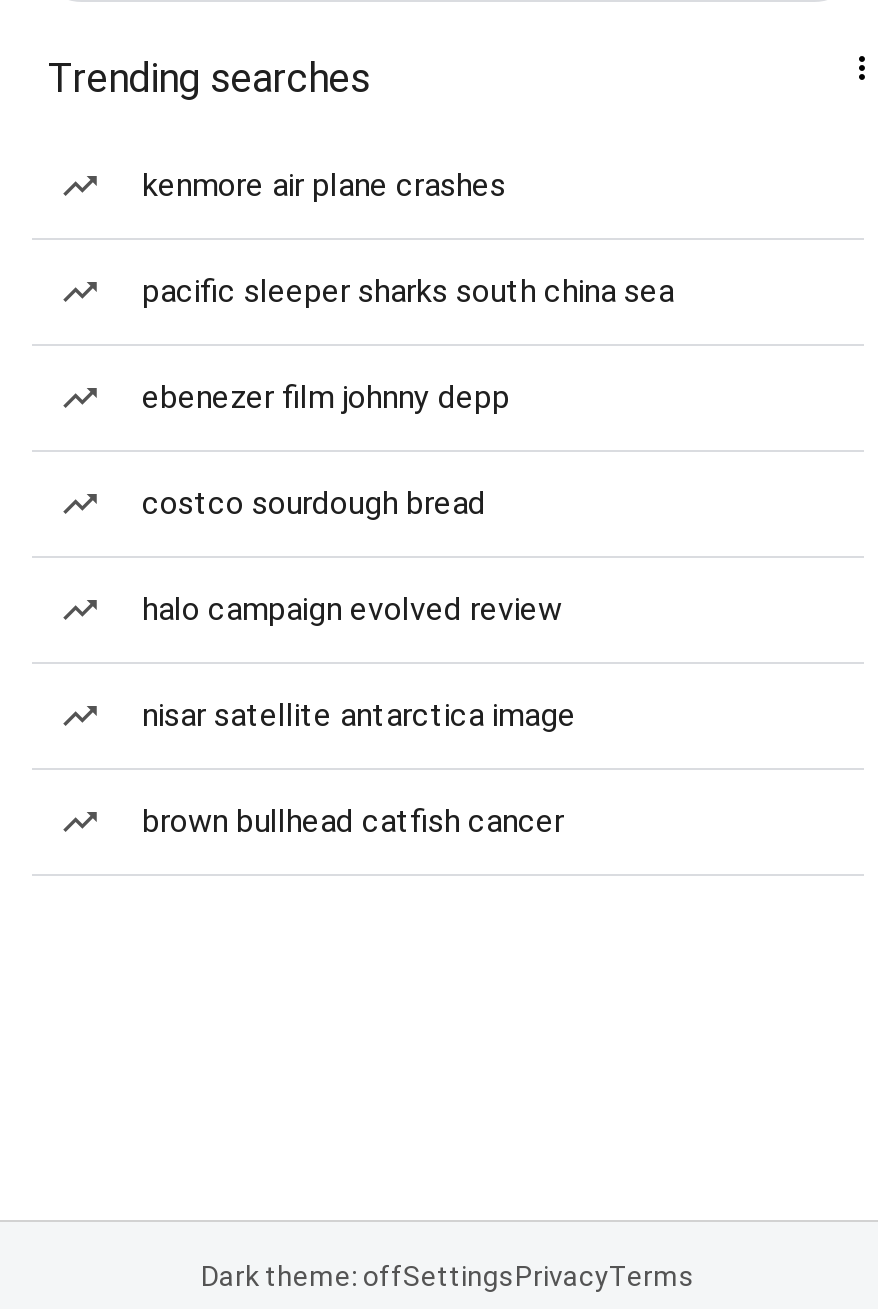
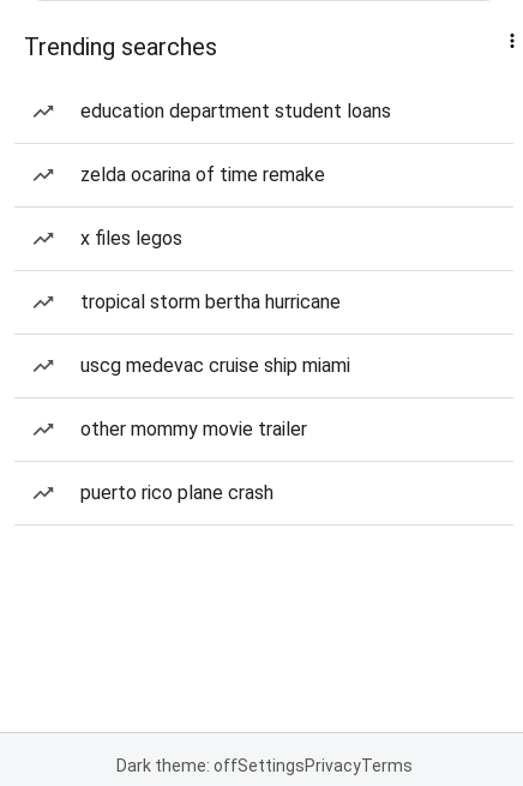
[142,166,506,204] kenmore air plane crashes -> [80,100,391,122] education department student loans
[142,272,674,310] pacific sleeper sharks south china sea -> [80,163,325,186] zelda ocarina of time remake
[142,378,510,416] ebenezer film johnny depp -> [80,227,182,250] x files legos
[142,484,486,522] costco sourdough bread -> [80,290,341,313] tropical storm bertha hurricane
[142,590,562,628] halo campaign evolved review -> [80,354,350,377] uscg medevac cruise ship miami
[142,696,576,734] nisar satellite antarctica image -> [80,418,307,440] other mommy movie trailer
[142,802,564,840] brown bullhead catfish cancer -> [80,481,273,504] puerto rico plane crash

